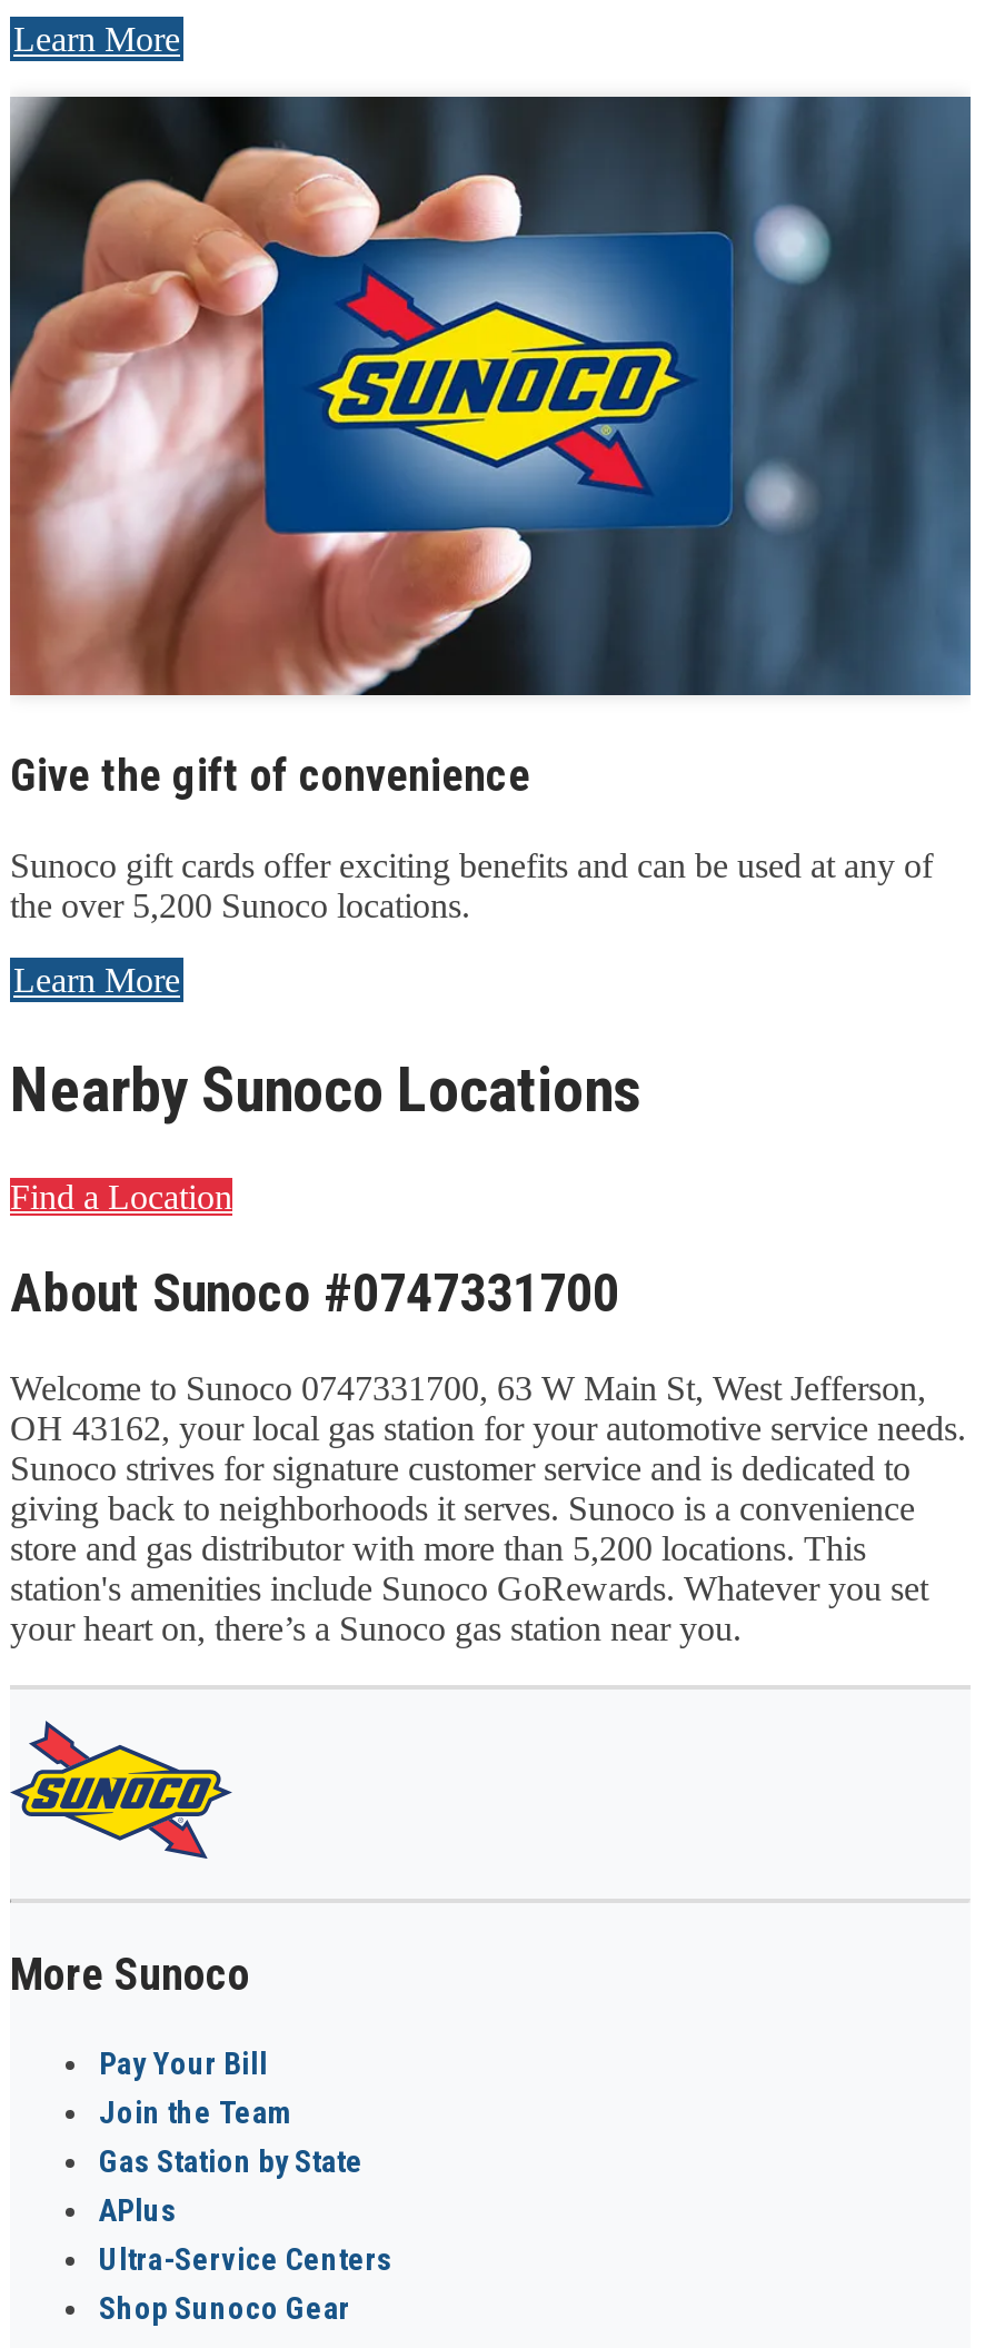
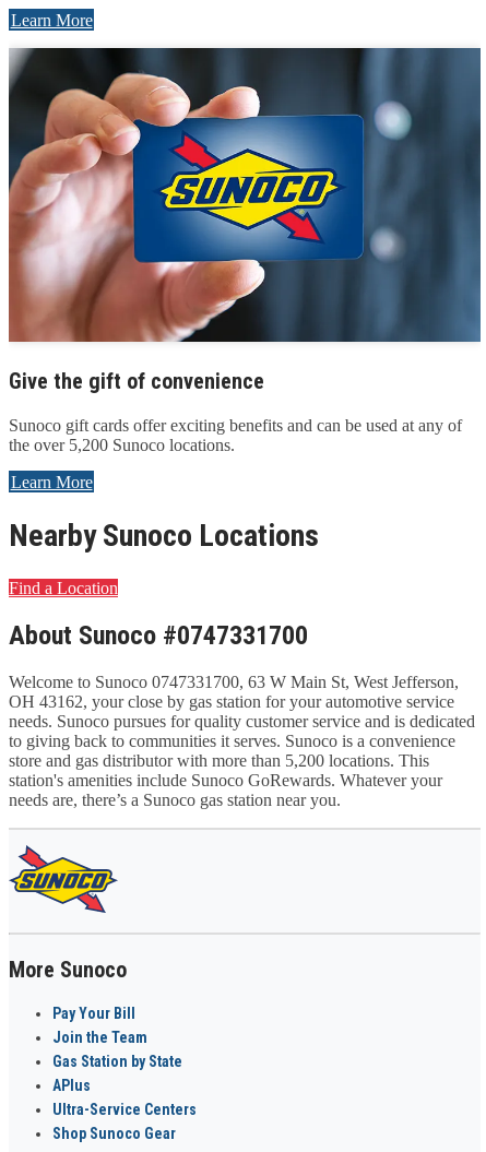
[10,1410,966,1528] OH 43162, your local gas station for your automotive service needs. | Sunoco strives for signature customer service and is dedicated to | giving back to neighborhoods it serves. Sunoco is a convenience -> [9,693,475,750] OH 43162, your close by gas station for your automotive service | needs. Sunoco pursues for quality customer service and is dedicated | to giving back to communities it serves. Sunoco is a convenience
[10,1570,928,1648] station's amenities include Sunoco GoRewards. Whatever you set | your heart on, there’s a Sunoco gas station near you. -> [9,771,442,809] station's amenities include Sunoco GoRewards. Whatever your | needs are, there’s a Sunoco gas station near you.

